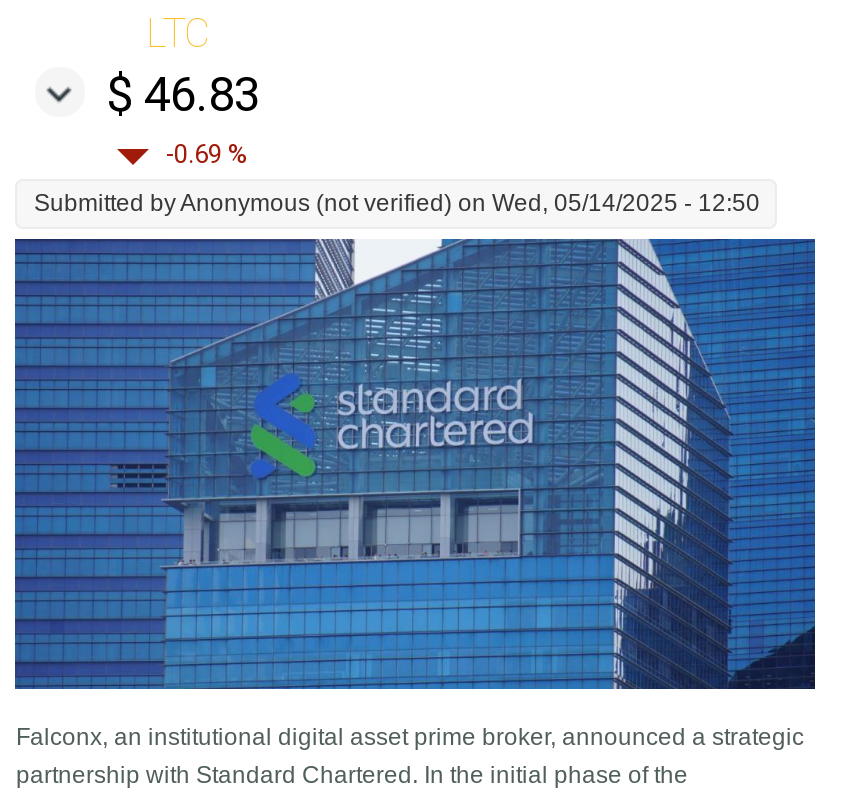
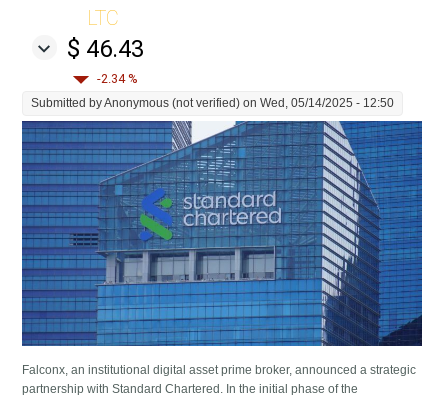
[106,68,260,124] $ 46.83 -> [67,35,144,63] $ 46.43
[166,140,248,170] -0.69 % -> [97,71,138,86] -2.34 %

